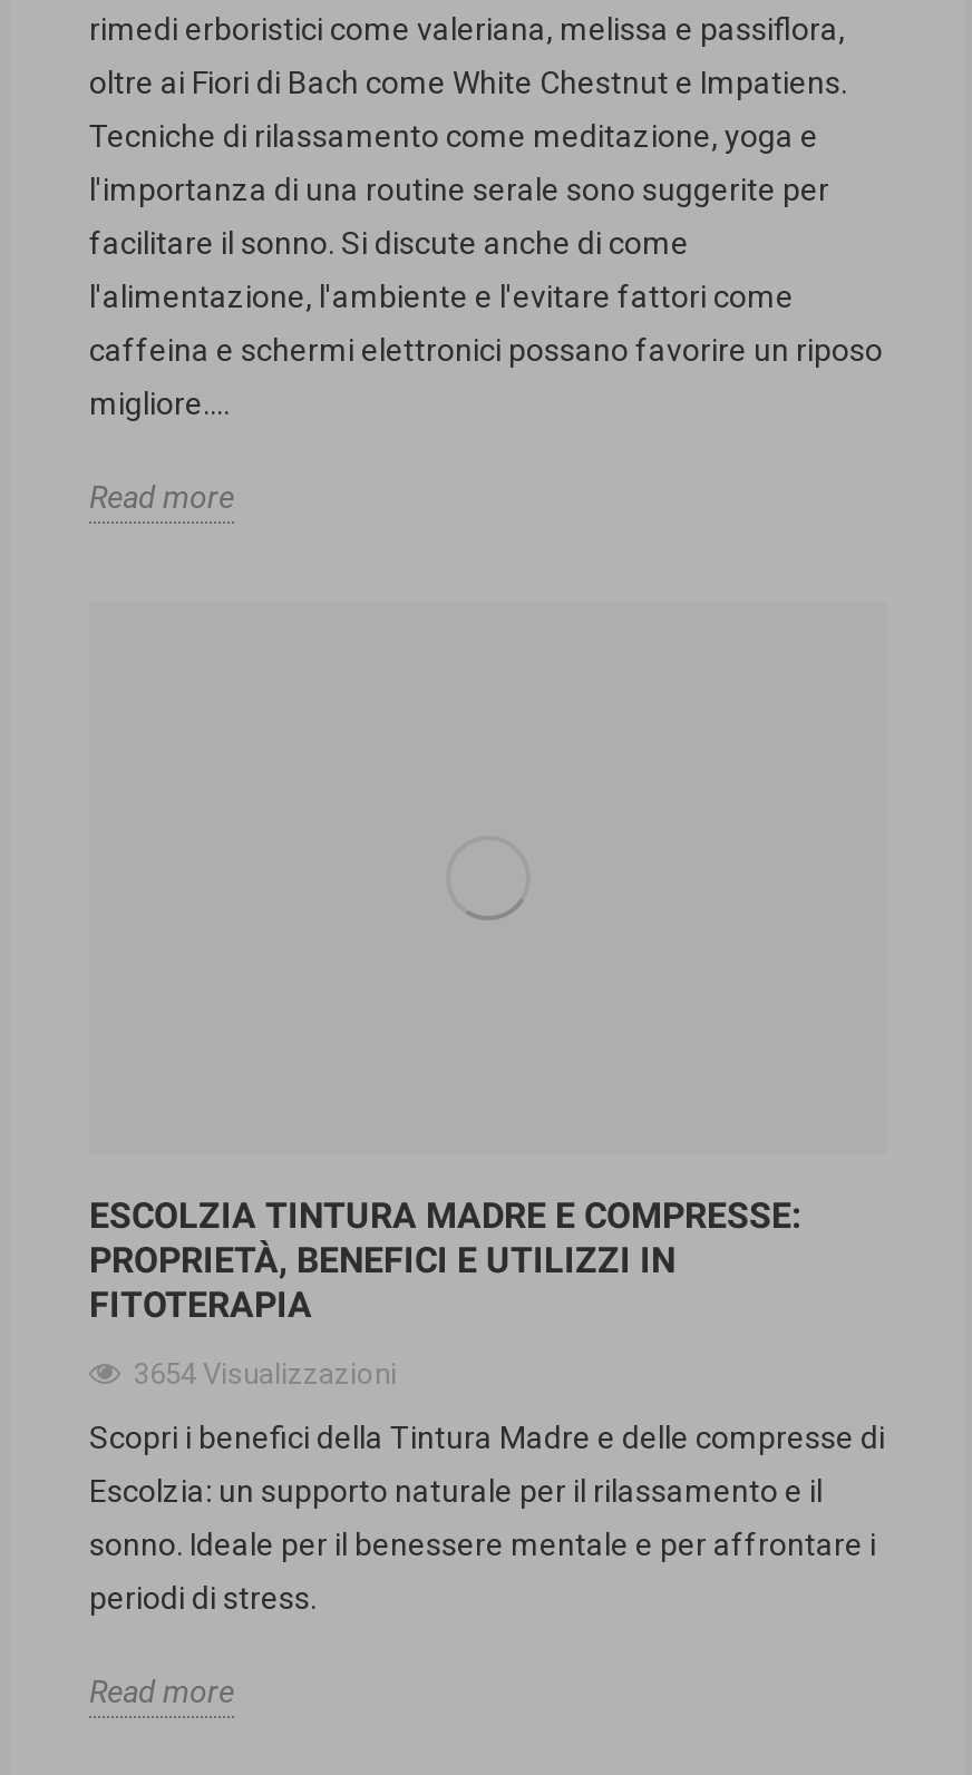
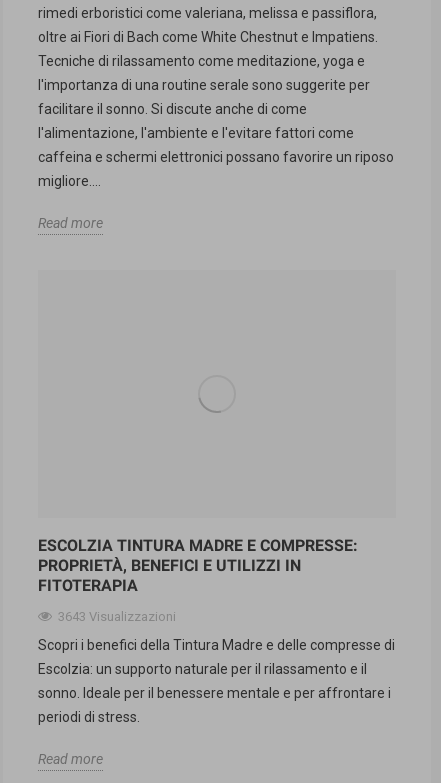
[134,1357,397,1391] 3654 Visualizzazioni -> [58,609,176,624] 3643 Visualizzazioni

